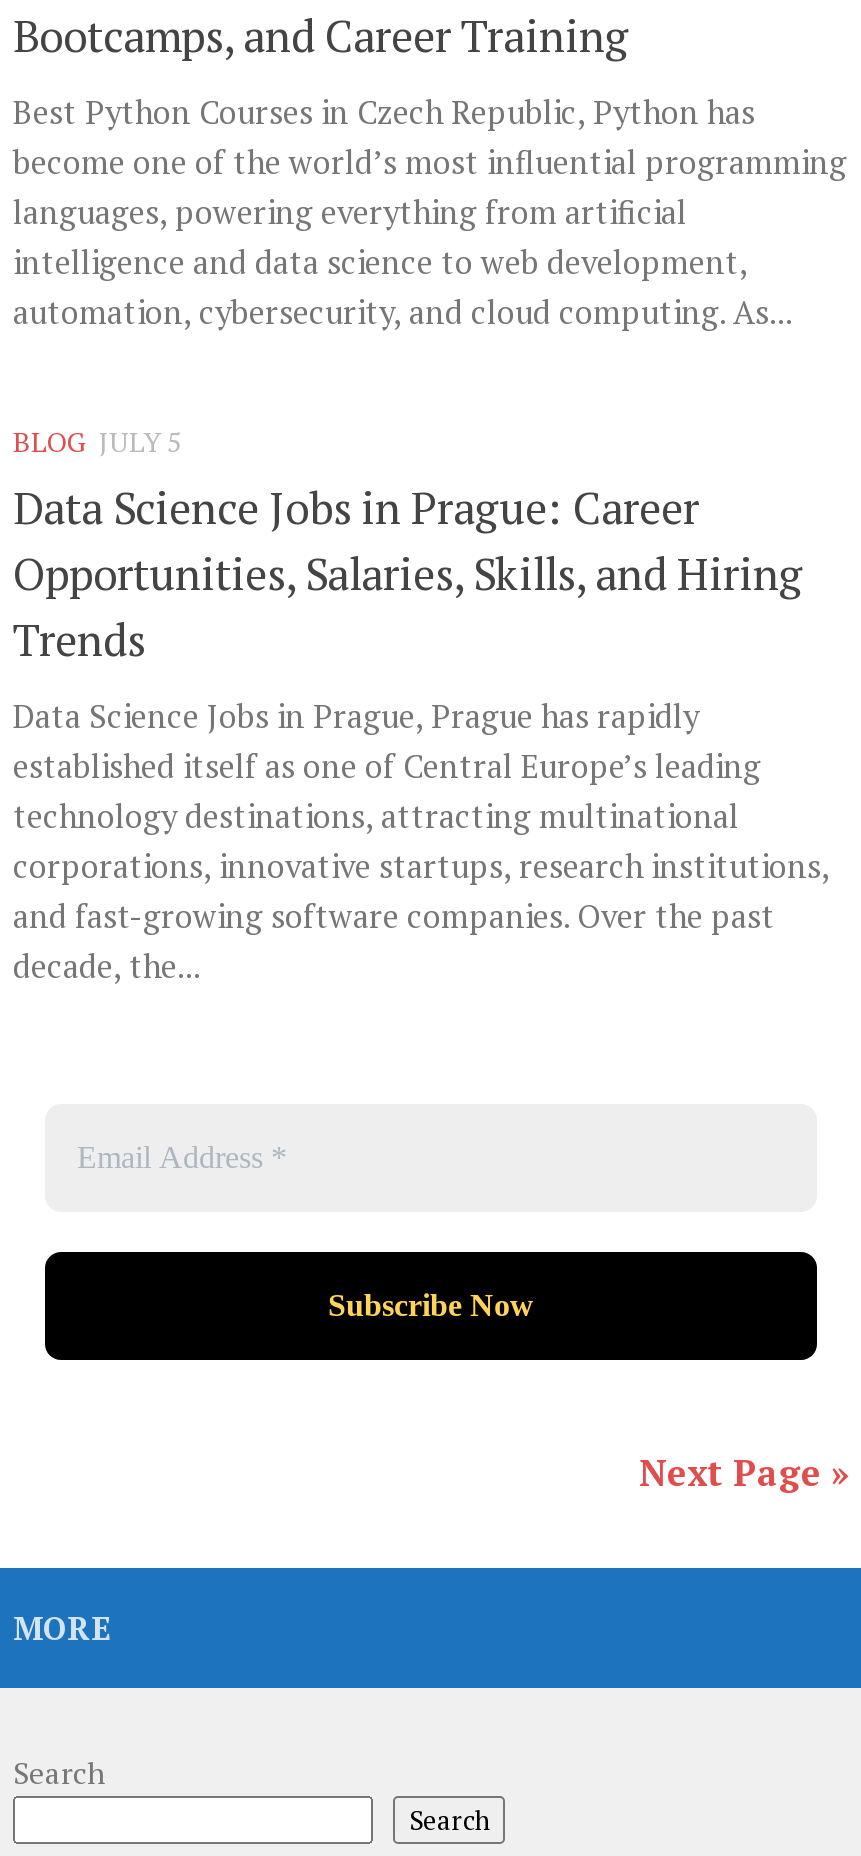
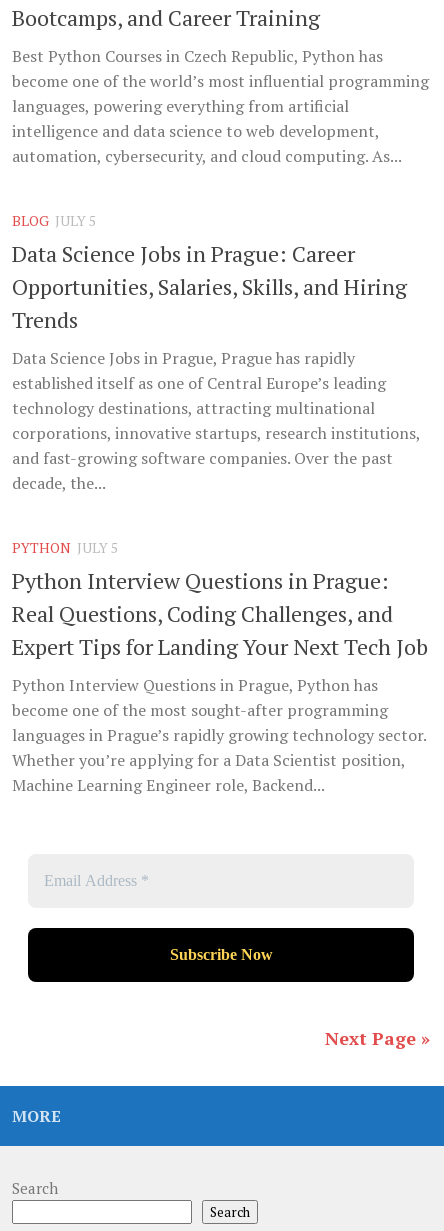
none -> [12,538,428,796] PYTHON JULY 5 | Python Interview Questions in Prague: | Real Questions, Coding Challenges, and | Expert Tips for Landing Your Next Tech Job | Python Interview Questions in Prague, Python has | become one of the most sought-after programming | languages in Prague’s rapidly growing technology sector. | Whether you’re applying for a Data Scientist position, | Machine Learning Engineer role, Backend...

